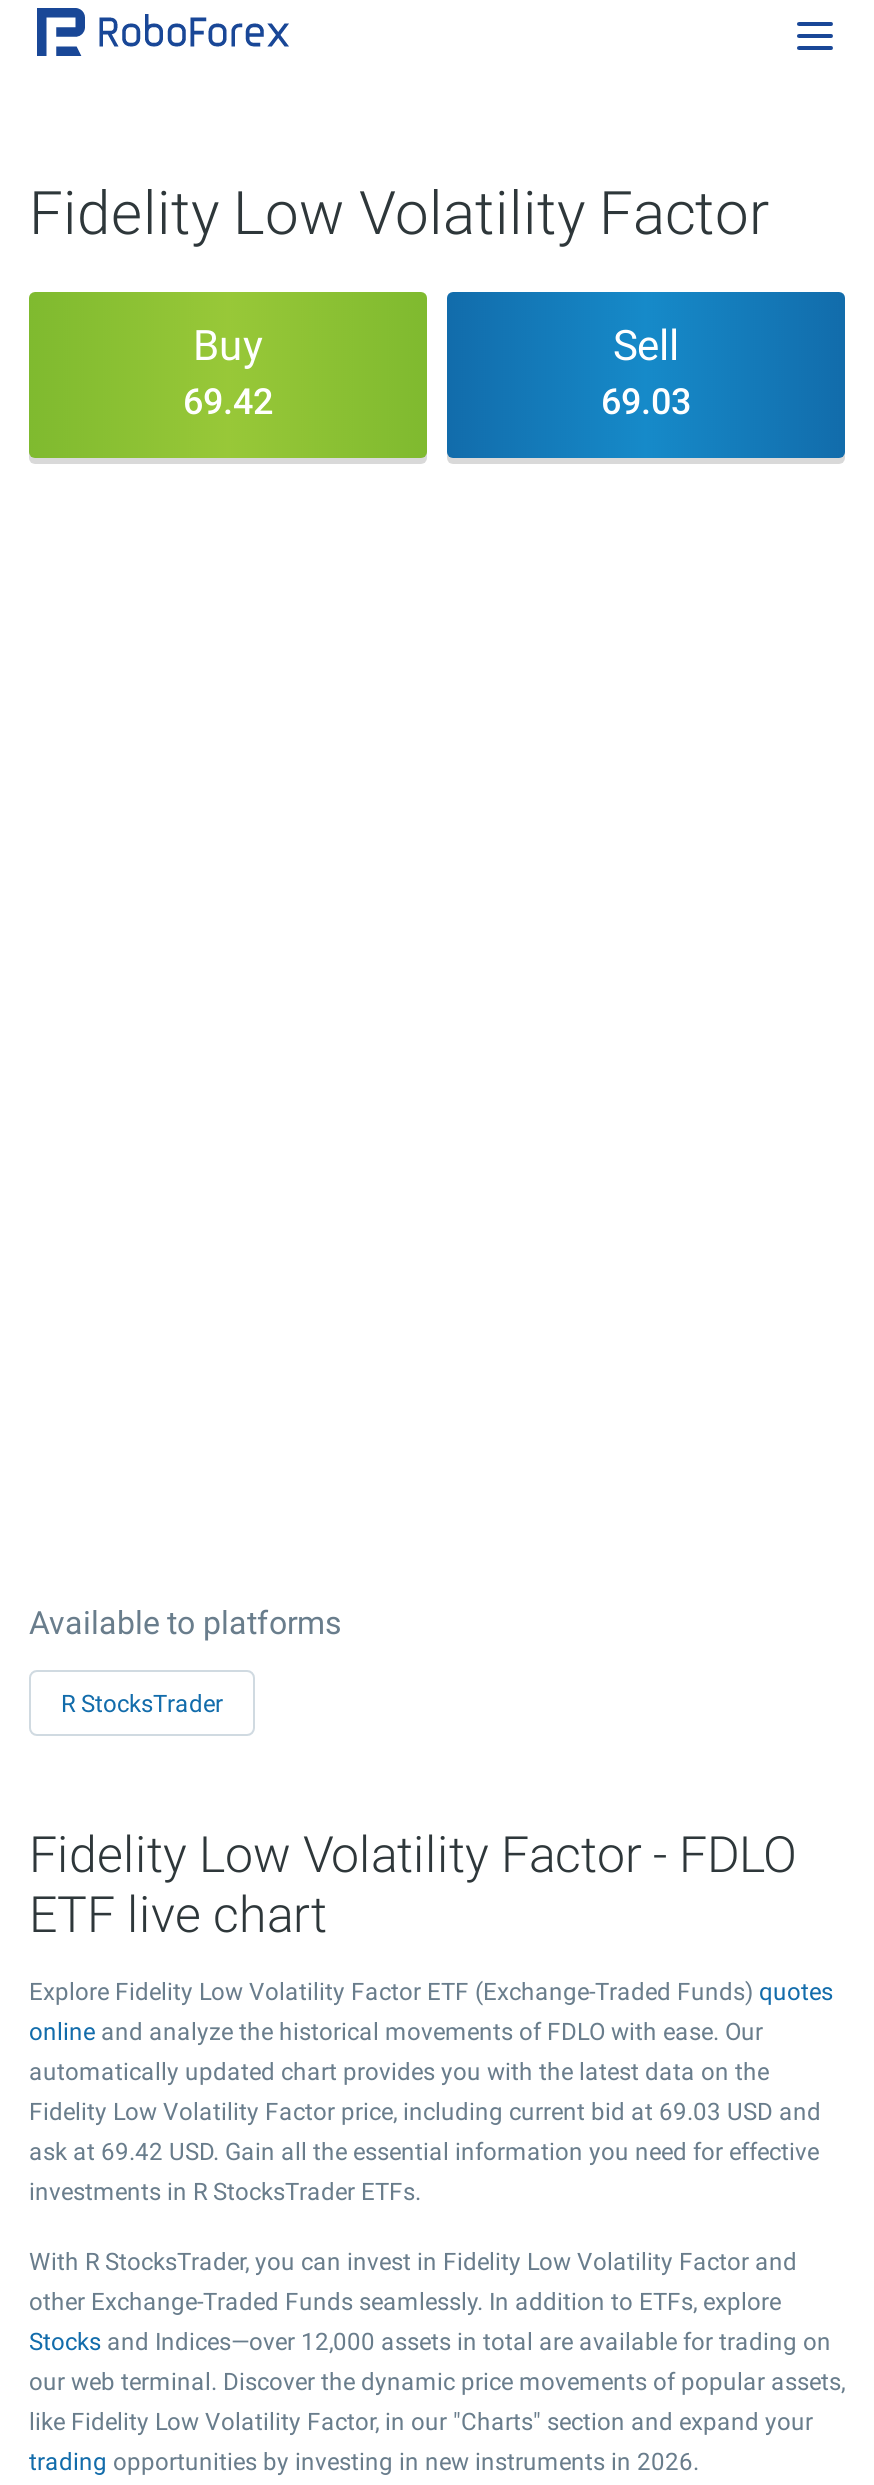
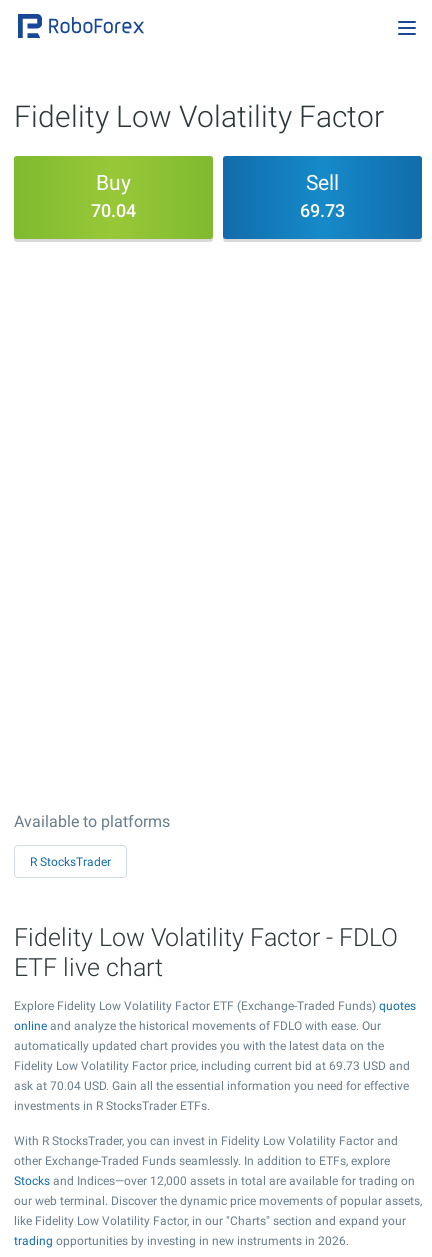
[183,380,273,422] 69.42 -> [91,200,136,221] 70.04
[601,380,691,422] 69.03 -> [300,200,345,221] 69.73
[29,2098,821,2126] Fidelity Low Volatility Factor price, including current bid at 69.03 USD and -> [14,1059,410,1073] Fidelity Low Volatility Factor price, including current bid at 69.73 USD and
[29,2138,819,2166] ask at 69.42 USD. Gain all the essential information you need for effective -> [14,1079,409,1093] ask at 70.04 USD. Gain all the essential information you need for effective

